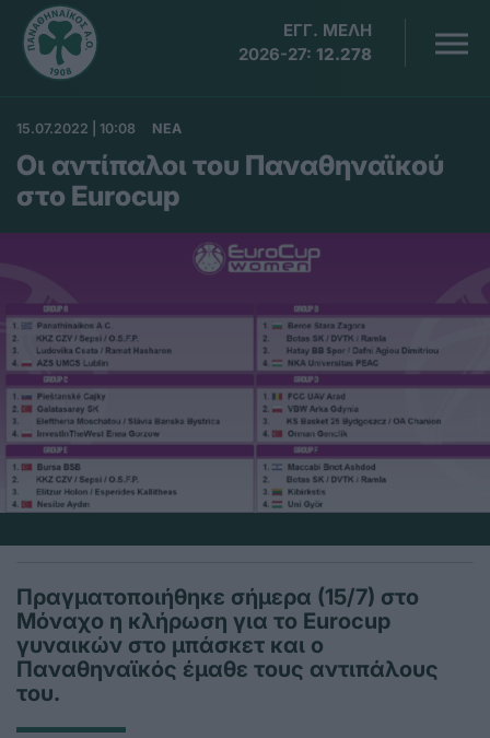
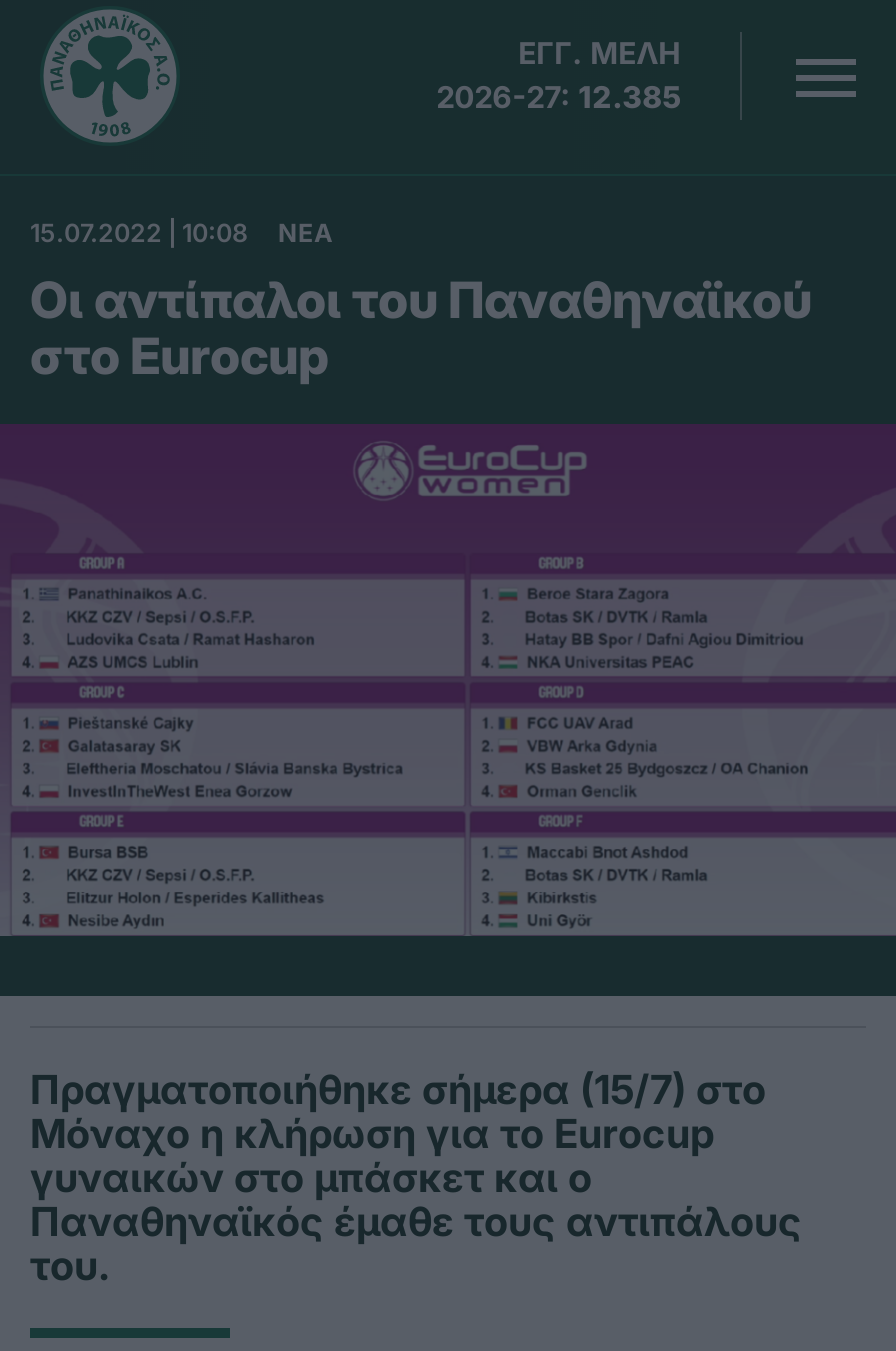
[239,44,372,65] 2026-27: 12.278 -> [436,78,680,116] 2026-27: 12.385

